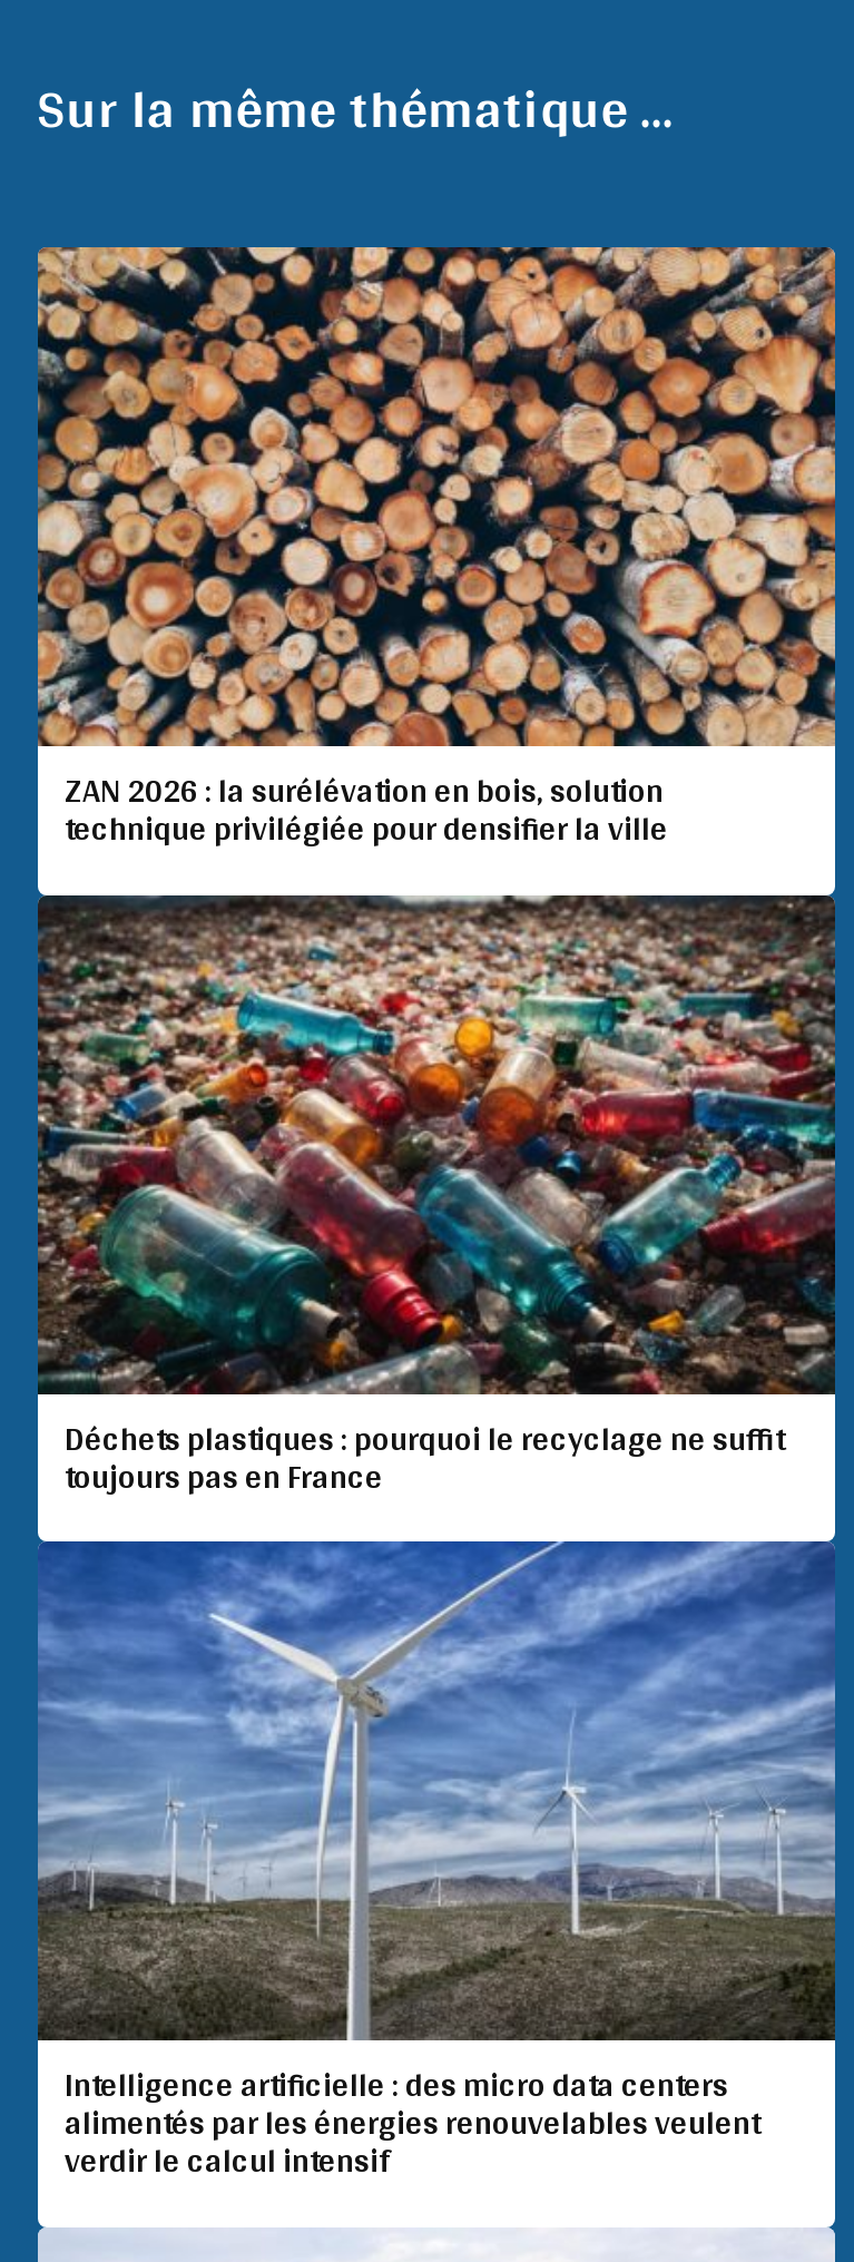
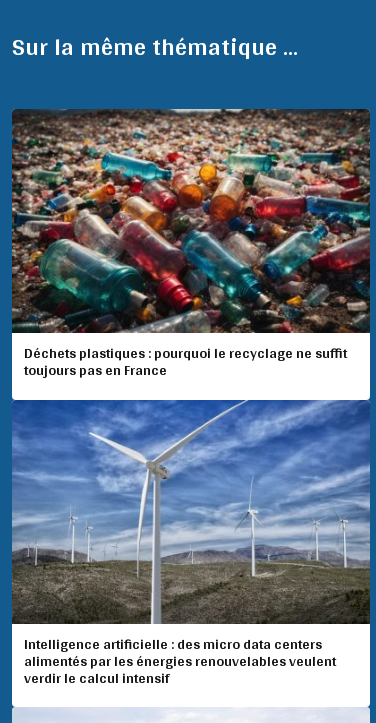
[36,245,837,859] [image] | ZAN 2026 : la surélévation en bois, solution | technique privilégiée pour densifier la ville -> none

